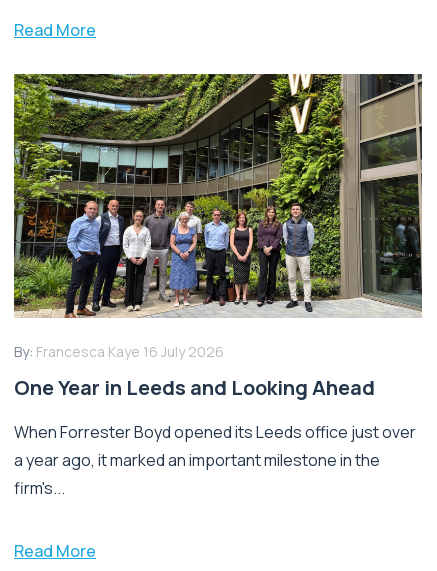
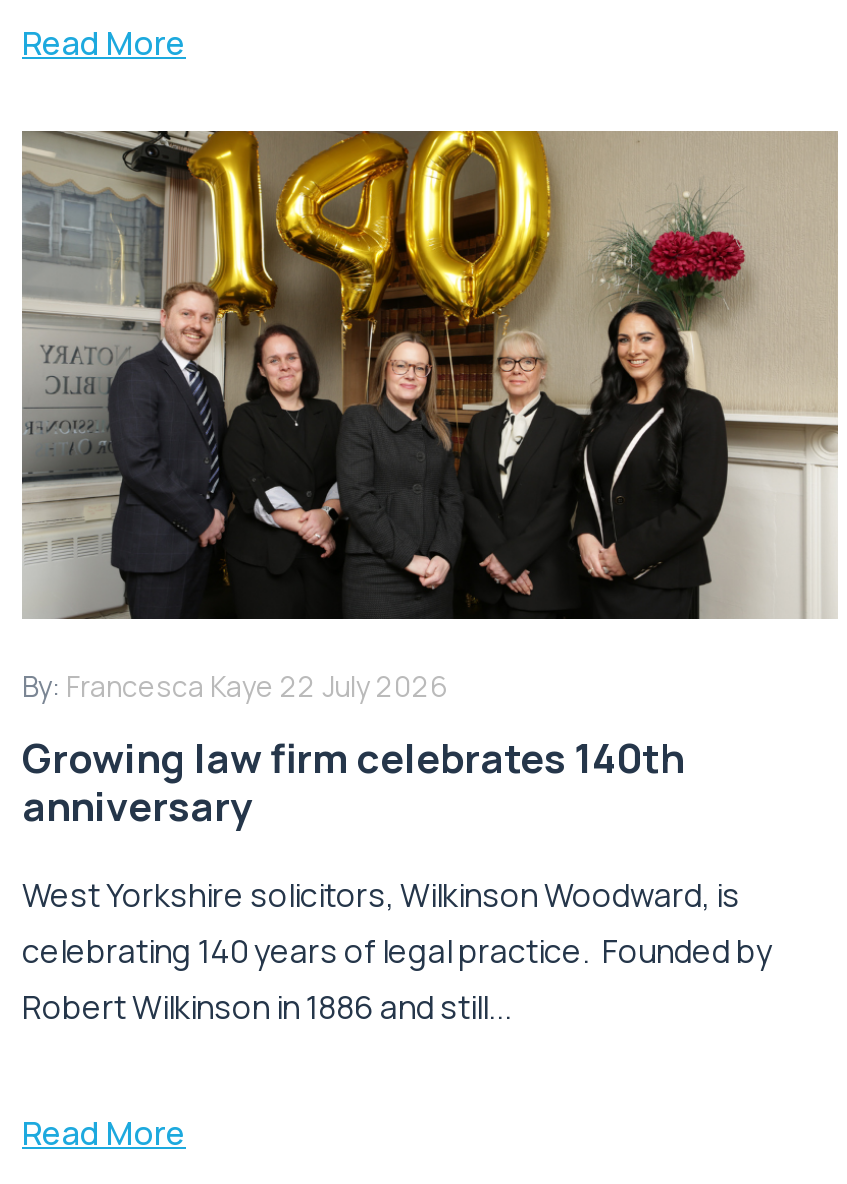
[13,73,423,361] [image] | By: Francesca Kaye 16 July 2026 -> [22,129,836,706] [image] | By: Francesca Kaye 22 July 2026
[14,374,375,401] One Year in Leeds and Looking Ahead -> [22,732,684,834] Growing law firm celebrates 140th | anniversary
[14,421,416,499] When Forrester Boyd opened its Leeds office just over | a year ago, it marked an important milestone in the | firm's... -> [22,874,772,1030] West Yorkshire solicitors, Wilkinson Woodward, is | celebrating 140 years of legal practice. Founded by | Robert Wilkinson in 1886 and still...

